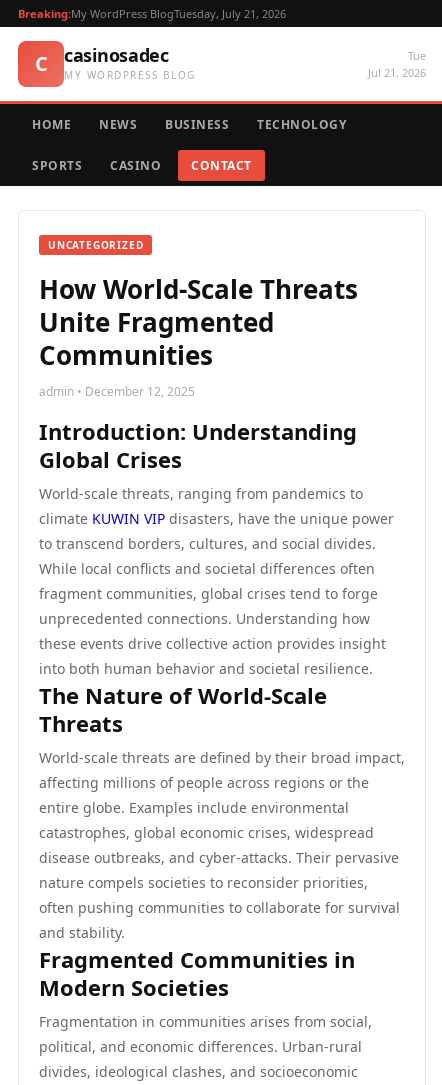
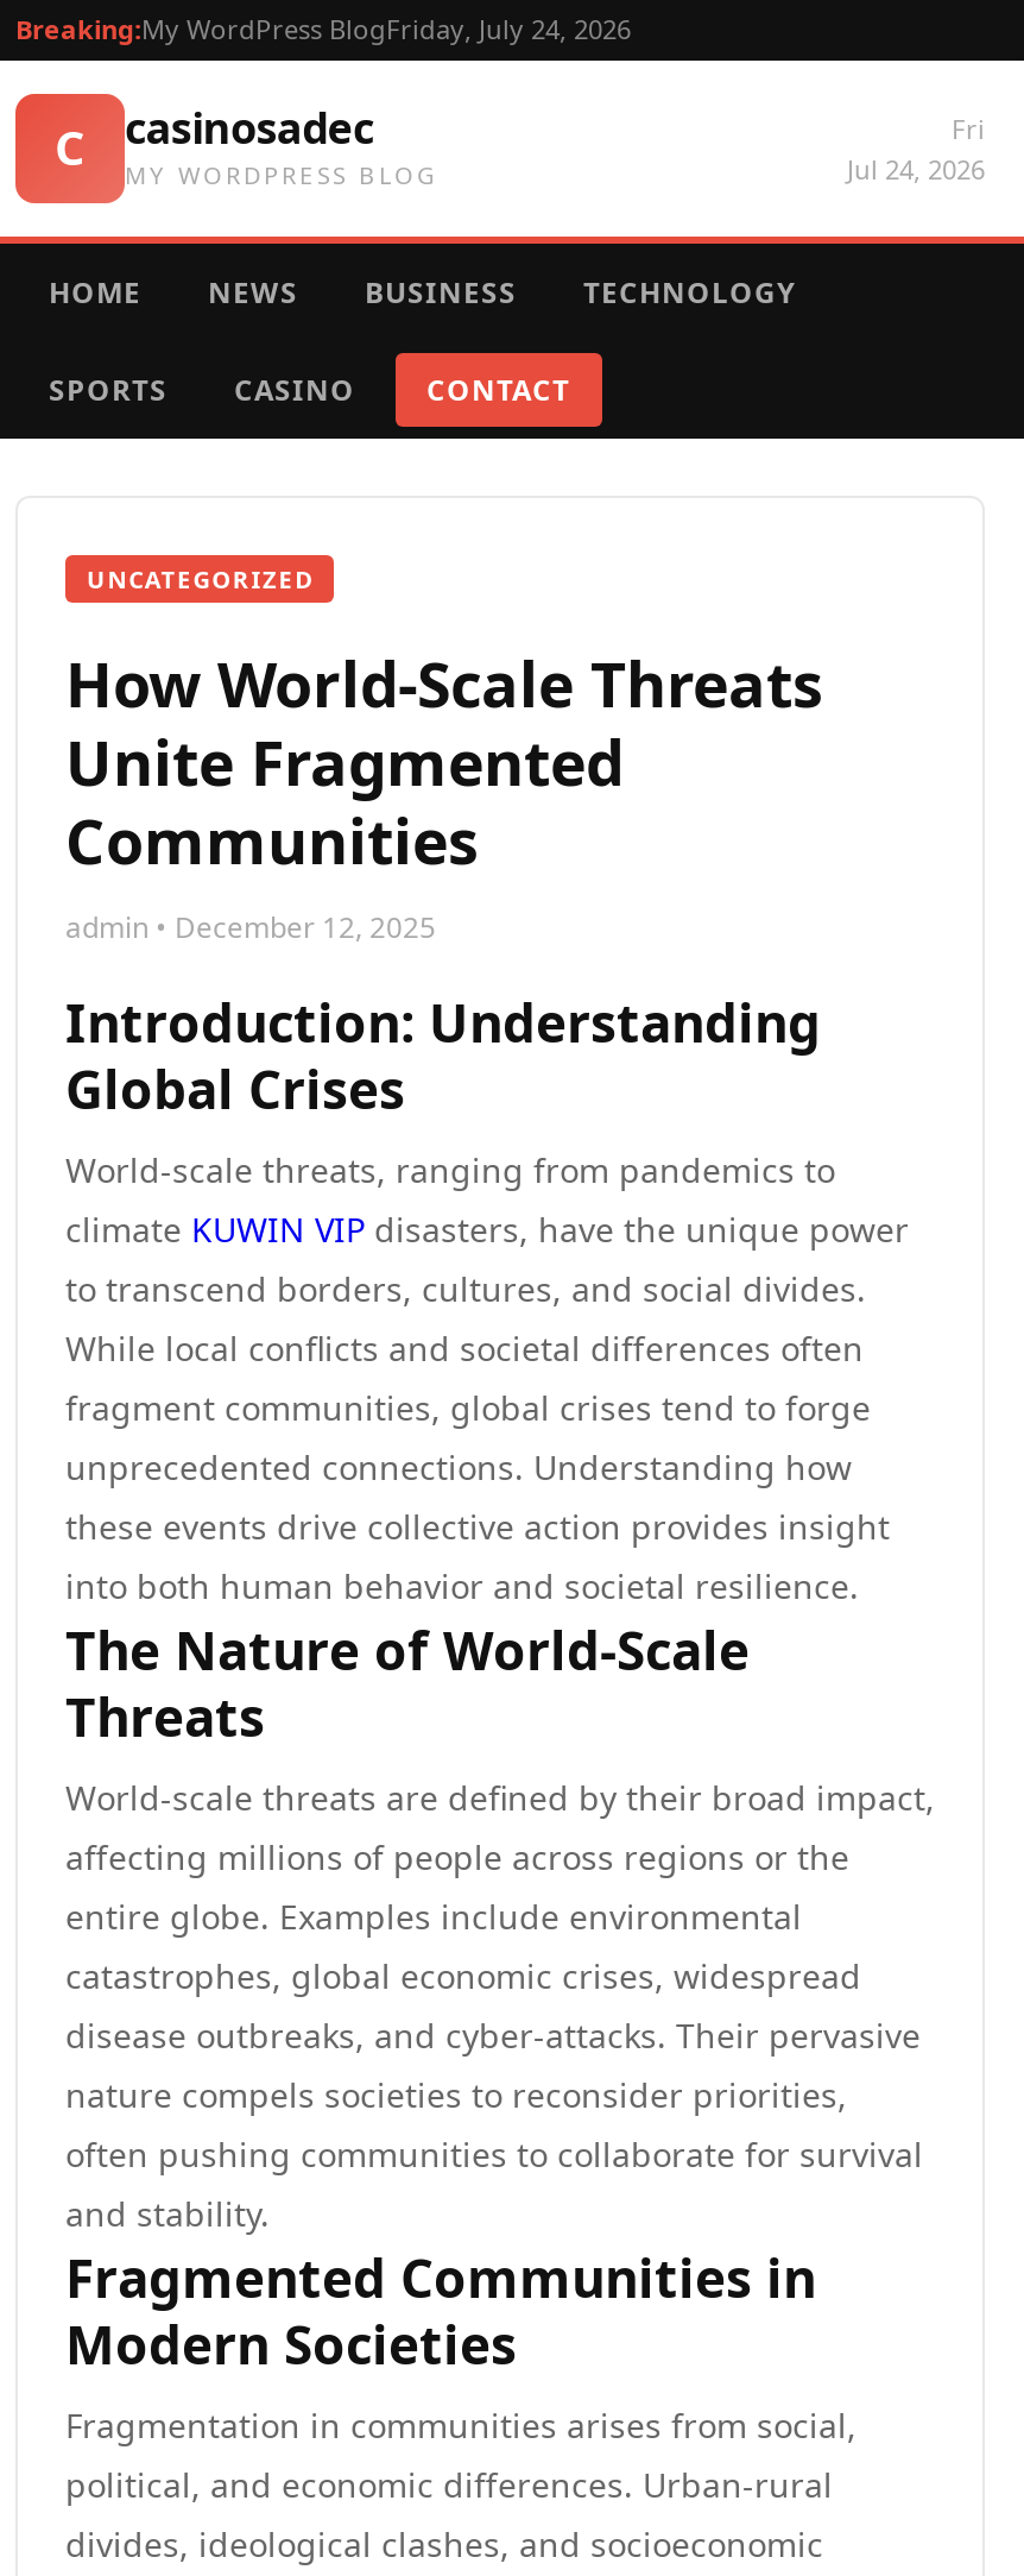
[18,6,286,21] Breaking:My WordPress BlogTuesday, July 21, 2026 -> [15,11,631,46] Breaking:My WordPress BlogFriday, July 24, 2026
[368,48,426,80] Tue | Jul 21, 2026 -> [847,111,985,187] Fri | Jul 24, 2026

